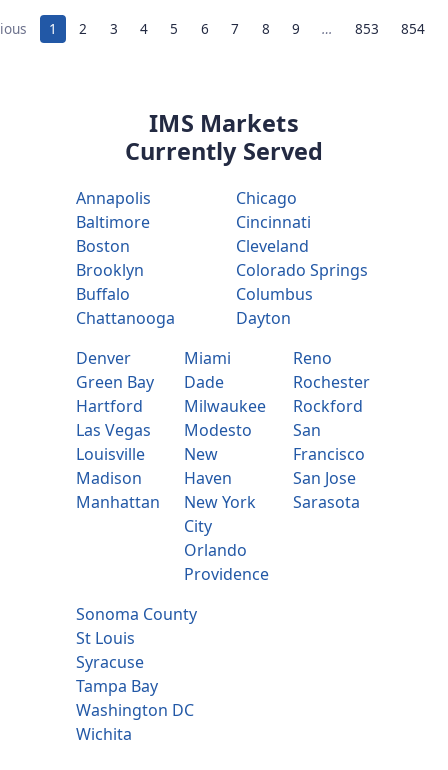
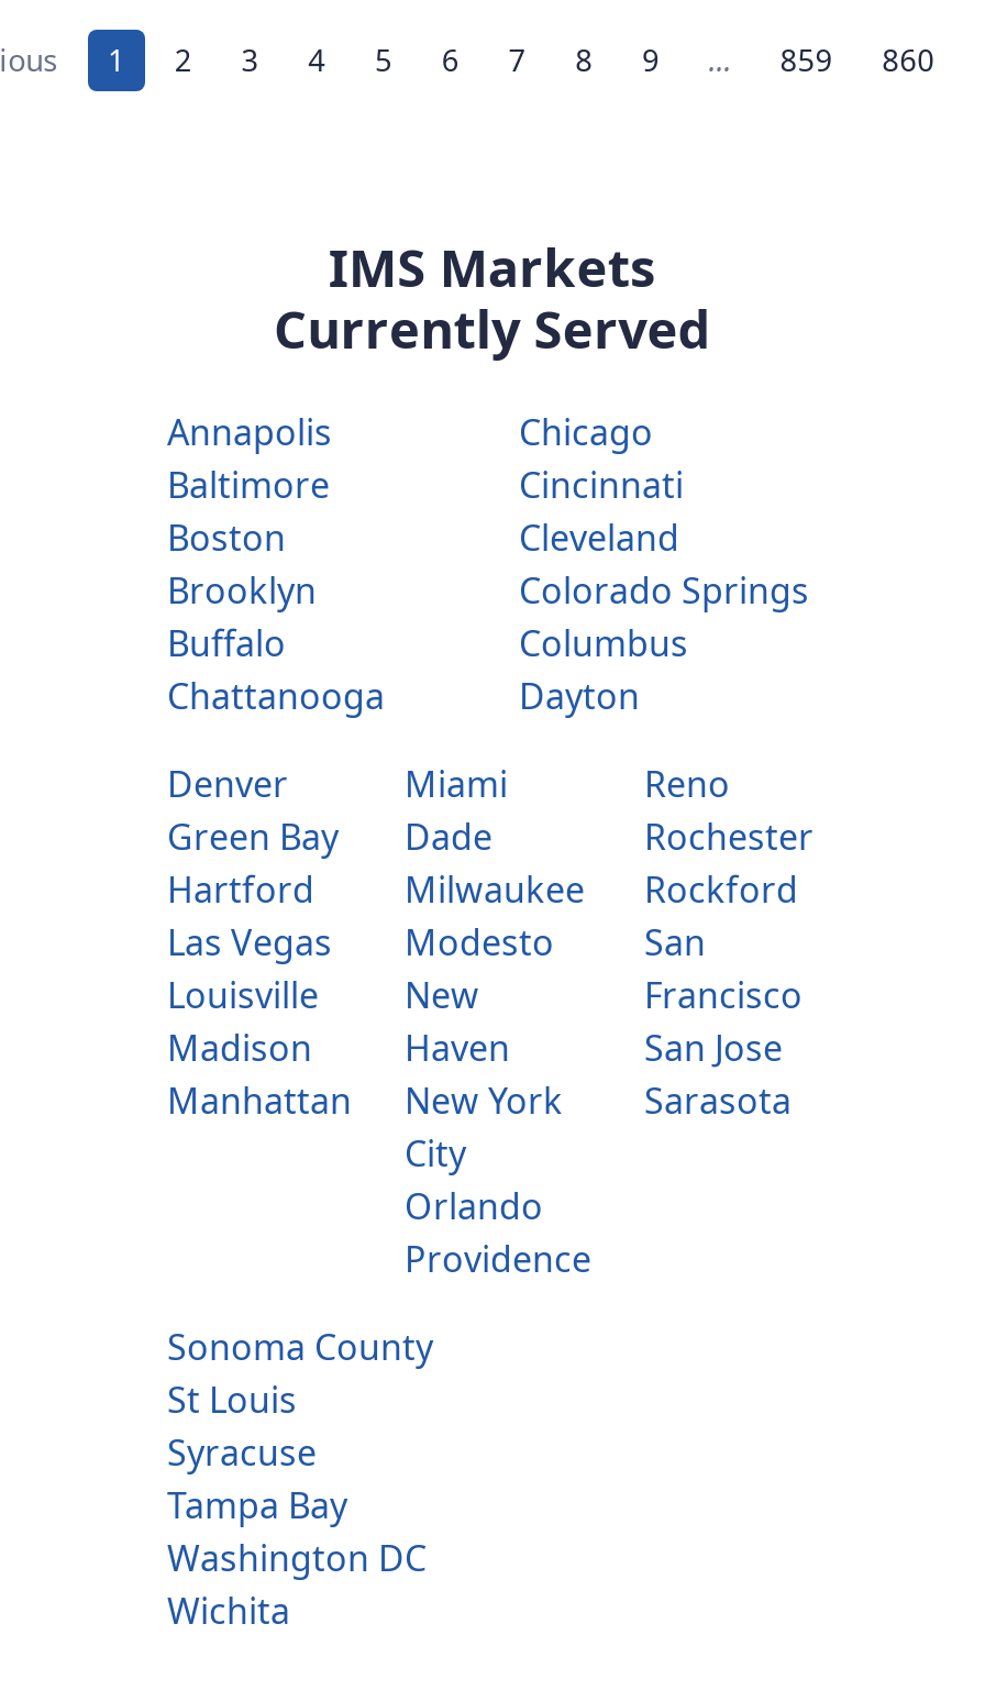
[355,19,379,38] 853 -> [780,38,833,80] 859
[401,19,425,38] 854 -> [882,38,935,80] 860

